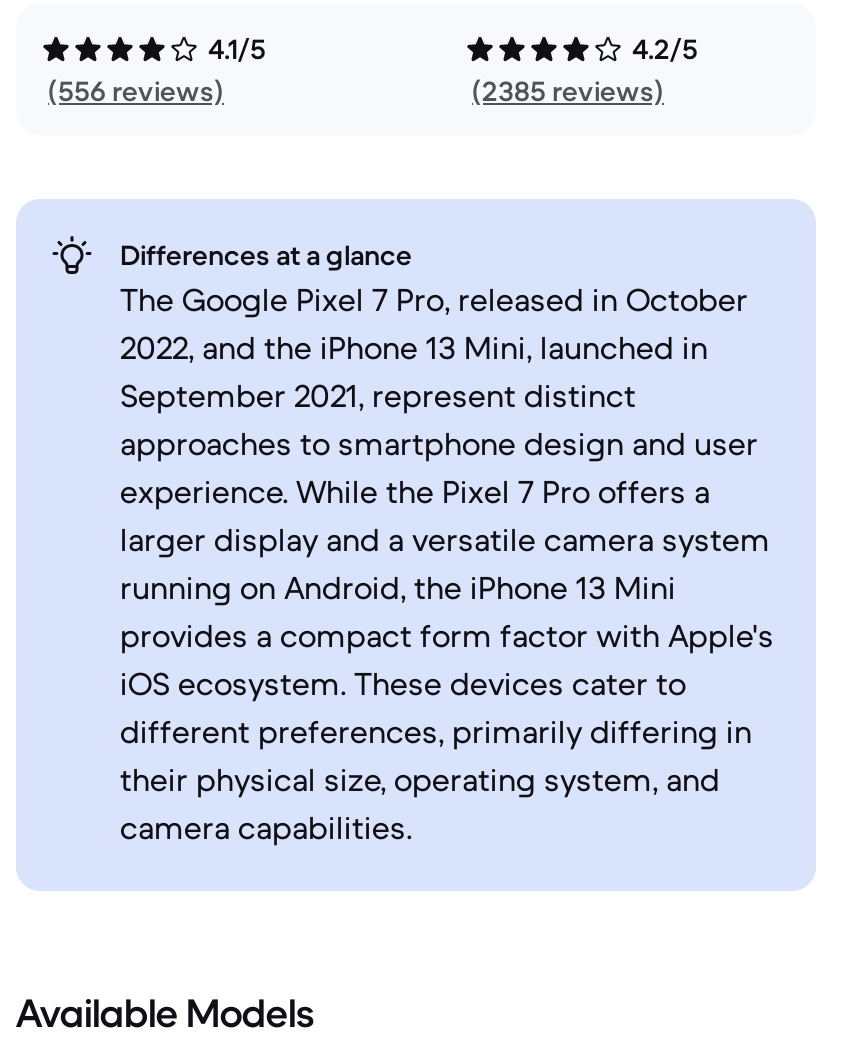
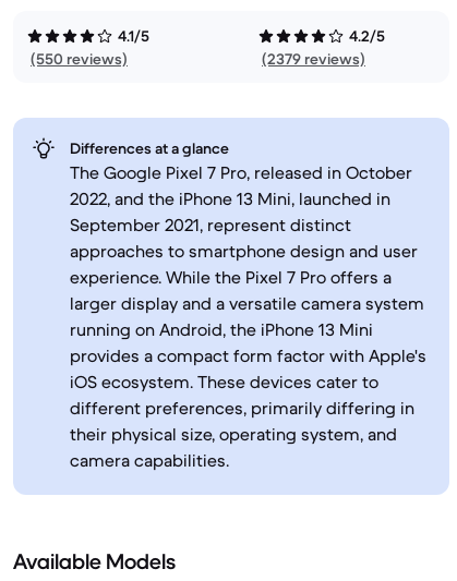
[48,73,224,109] (556 reviews) -> [31,49,128,69] (550 reviews)
[472,73,664,109] (2385 reviews) -> [262,49,365,69] (2379 reviews)

